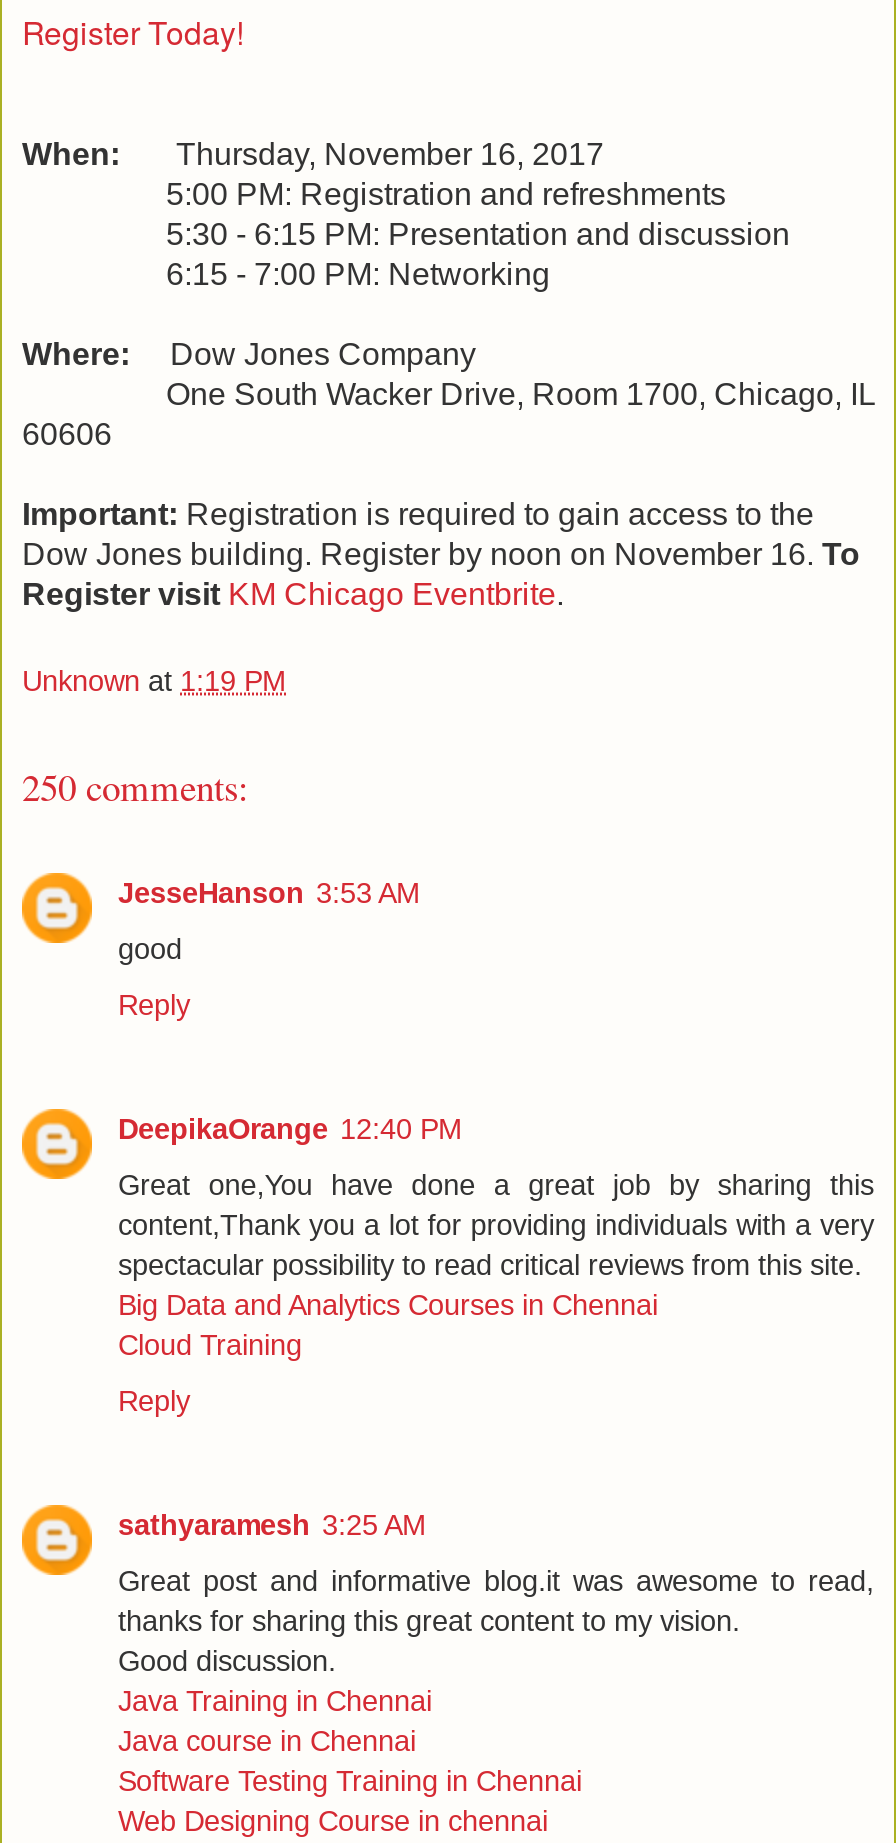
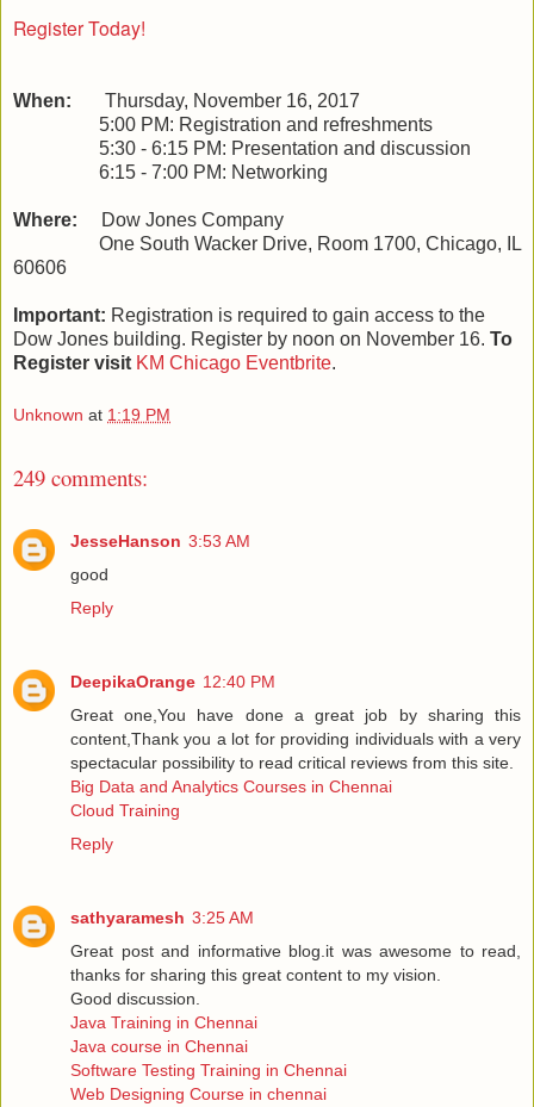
[22,762,248,812] 250 comments: -> [13,463,148,492] 249 comments:

